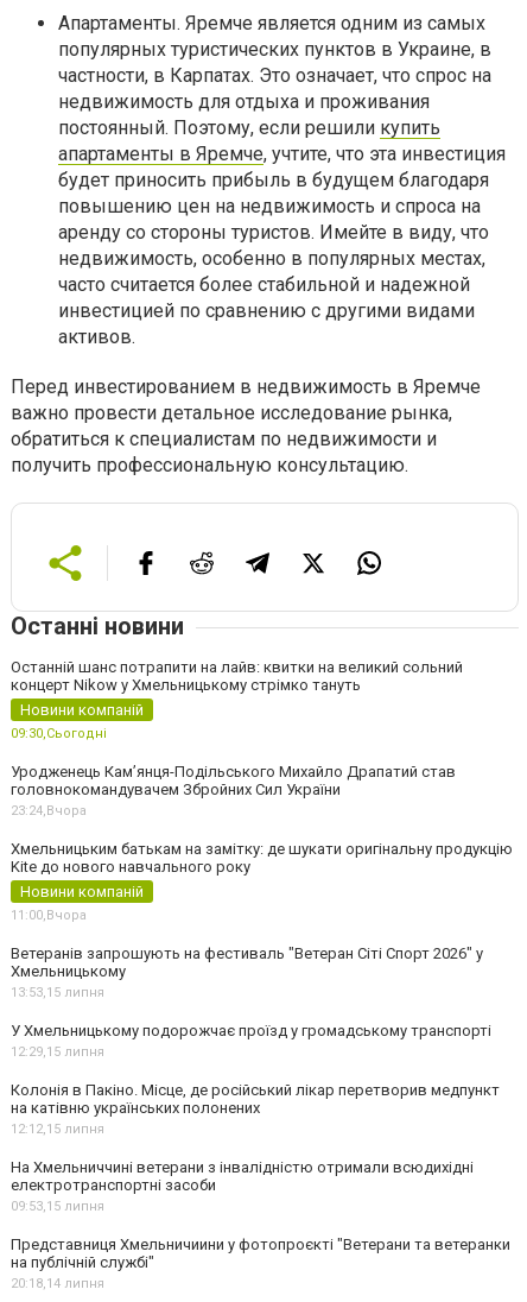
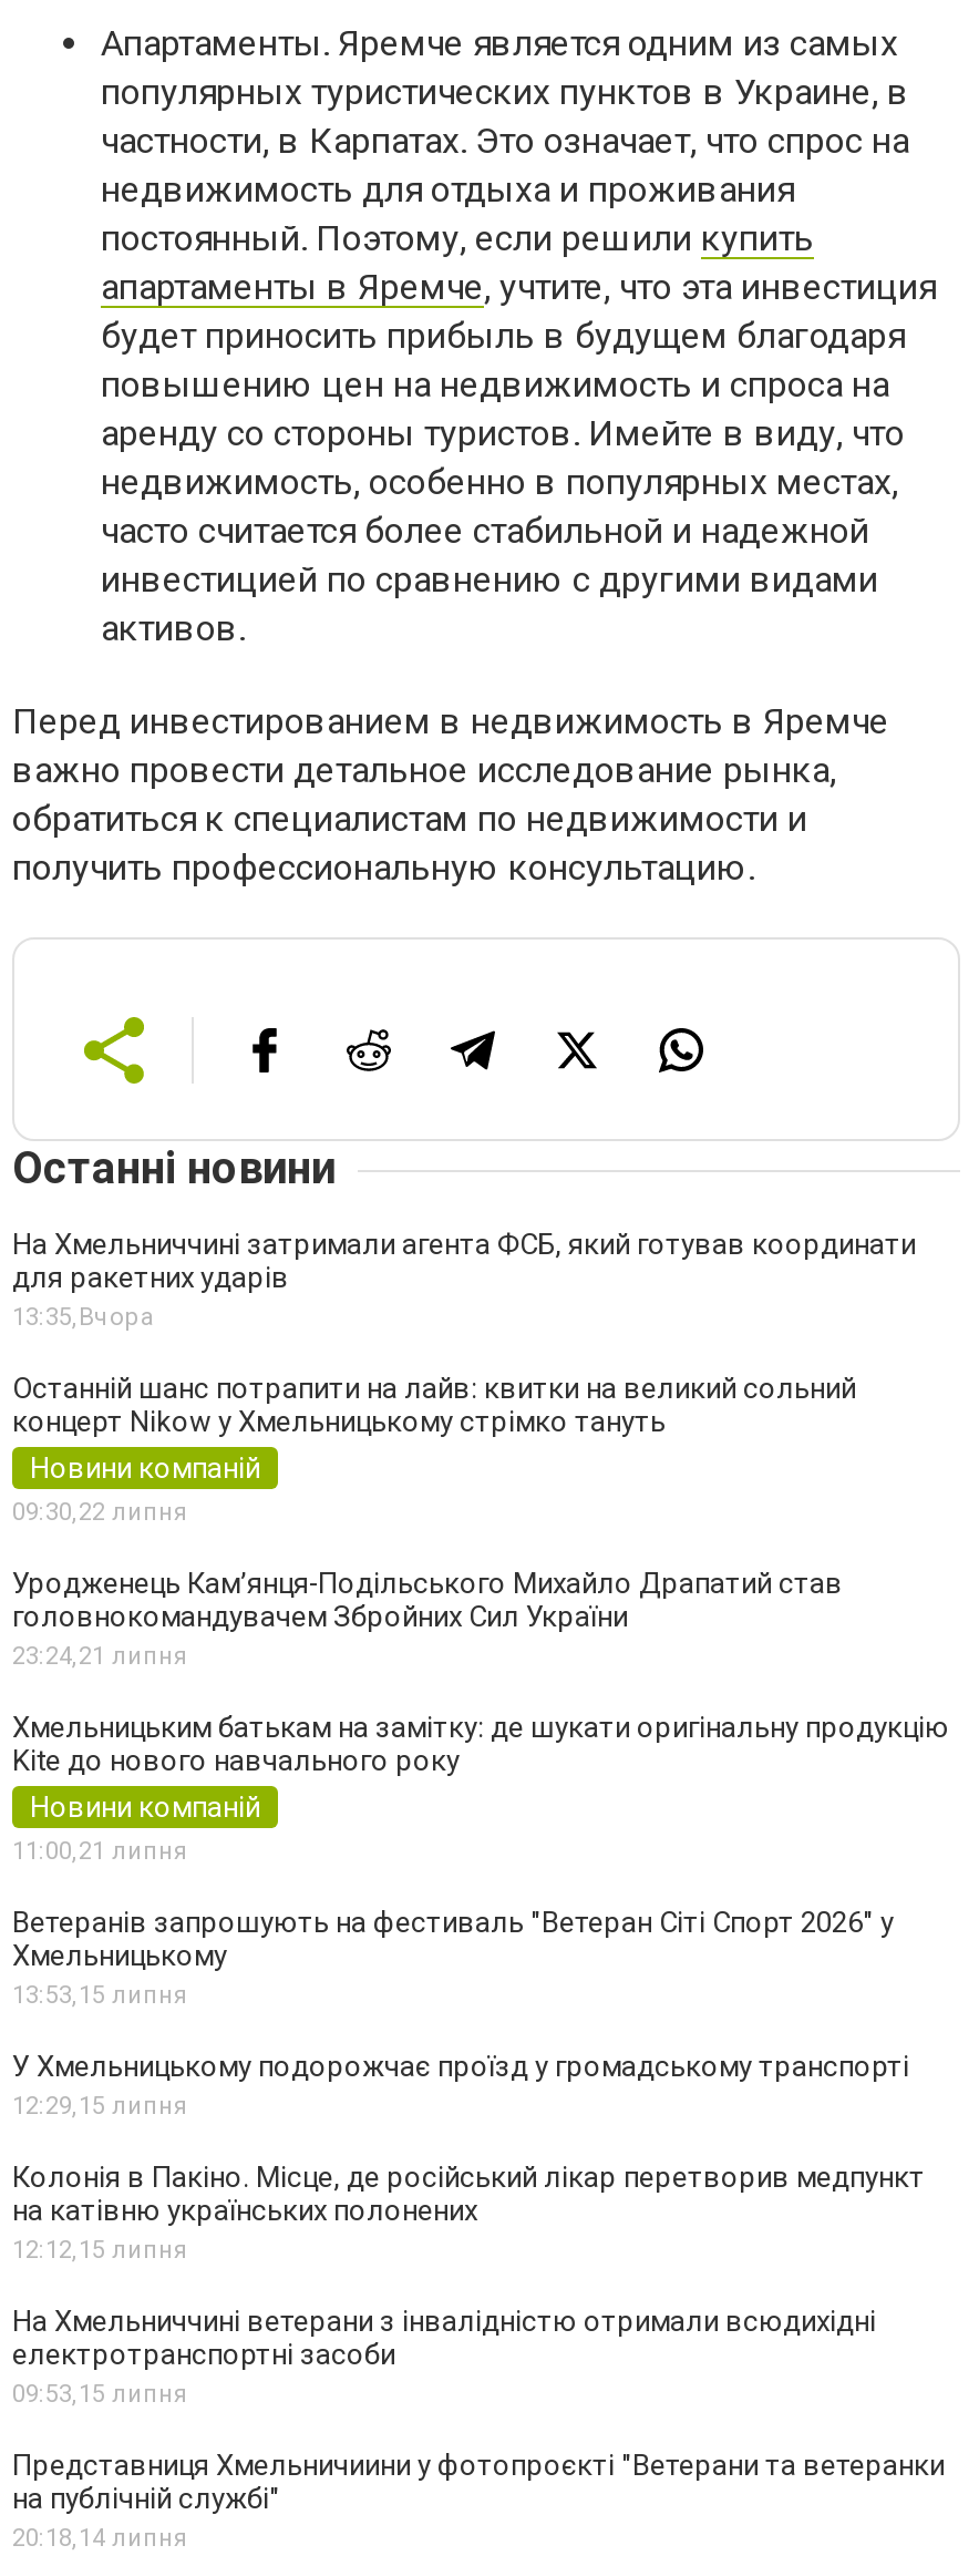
none -> [12,1228,916,1332] На Хмельниччині затримали агента ФСБ, який готував координати | для ракетних ударів | 13:35, Вчора
[11,726,107,741] 09:30,Сьогодні -> [12,1498,187,1527] 09:30,22 липня
[11,803,87,819] 23:24,Вчора -> [12,1642,187,1671] 23:24,21 липня
[11,908,87,923] 11:00,Вчора -> [12,1837,187,1866] 11:00,21 липня

